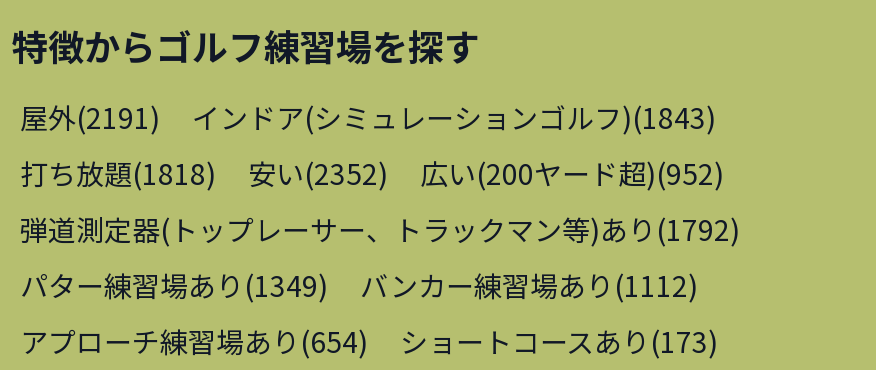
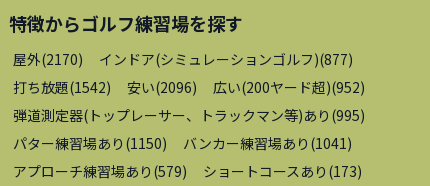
[20,97,160,137] 屋外(2191) -> [13,49,83,69] 屋外(2170)
[192,97,716,137] インドア(シミュレーションゴルフ)(1843) -> [99,49,353,69] インドア(シミュレーションゴルフ)(877)
[20,153,216,193] 打ち放題(1818) -> [13,77,111,97] 打ち放題(1542)
[248,153,388,193] 安い(2352) -> [127,77,197,97] 安い(2096)
[20,209,740,249] 弾道測定器(トップレーサー、トラックマン等)あり(1792) -> [13,105,365,125] 弾道測定器(トップレーサー、トラックマン等)あり(995)
[20,265,328,305] パター練習場あり(1349) -> [13,133,167,153] パター練習場あり(1150)
[360,265,698,305] バンカー練習場あり(1112) -> [183,133,352,153] バンカー練習場あり(1041)
[20,321,368,361] アプローチ練習場あり(654) -> [13,161,187,181] アプローチ練習場あり(579)

